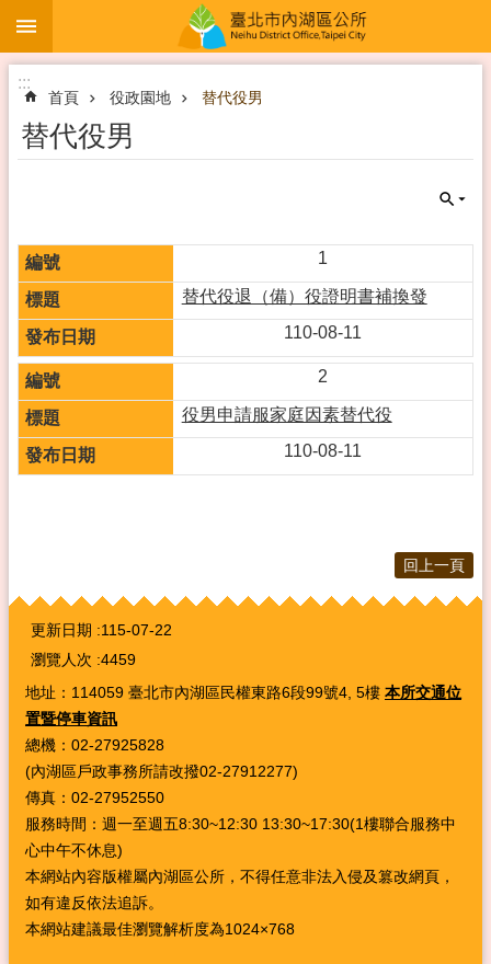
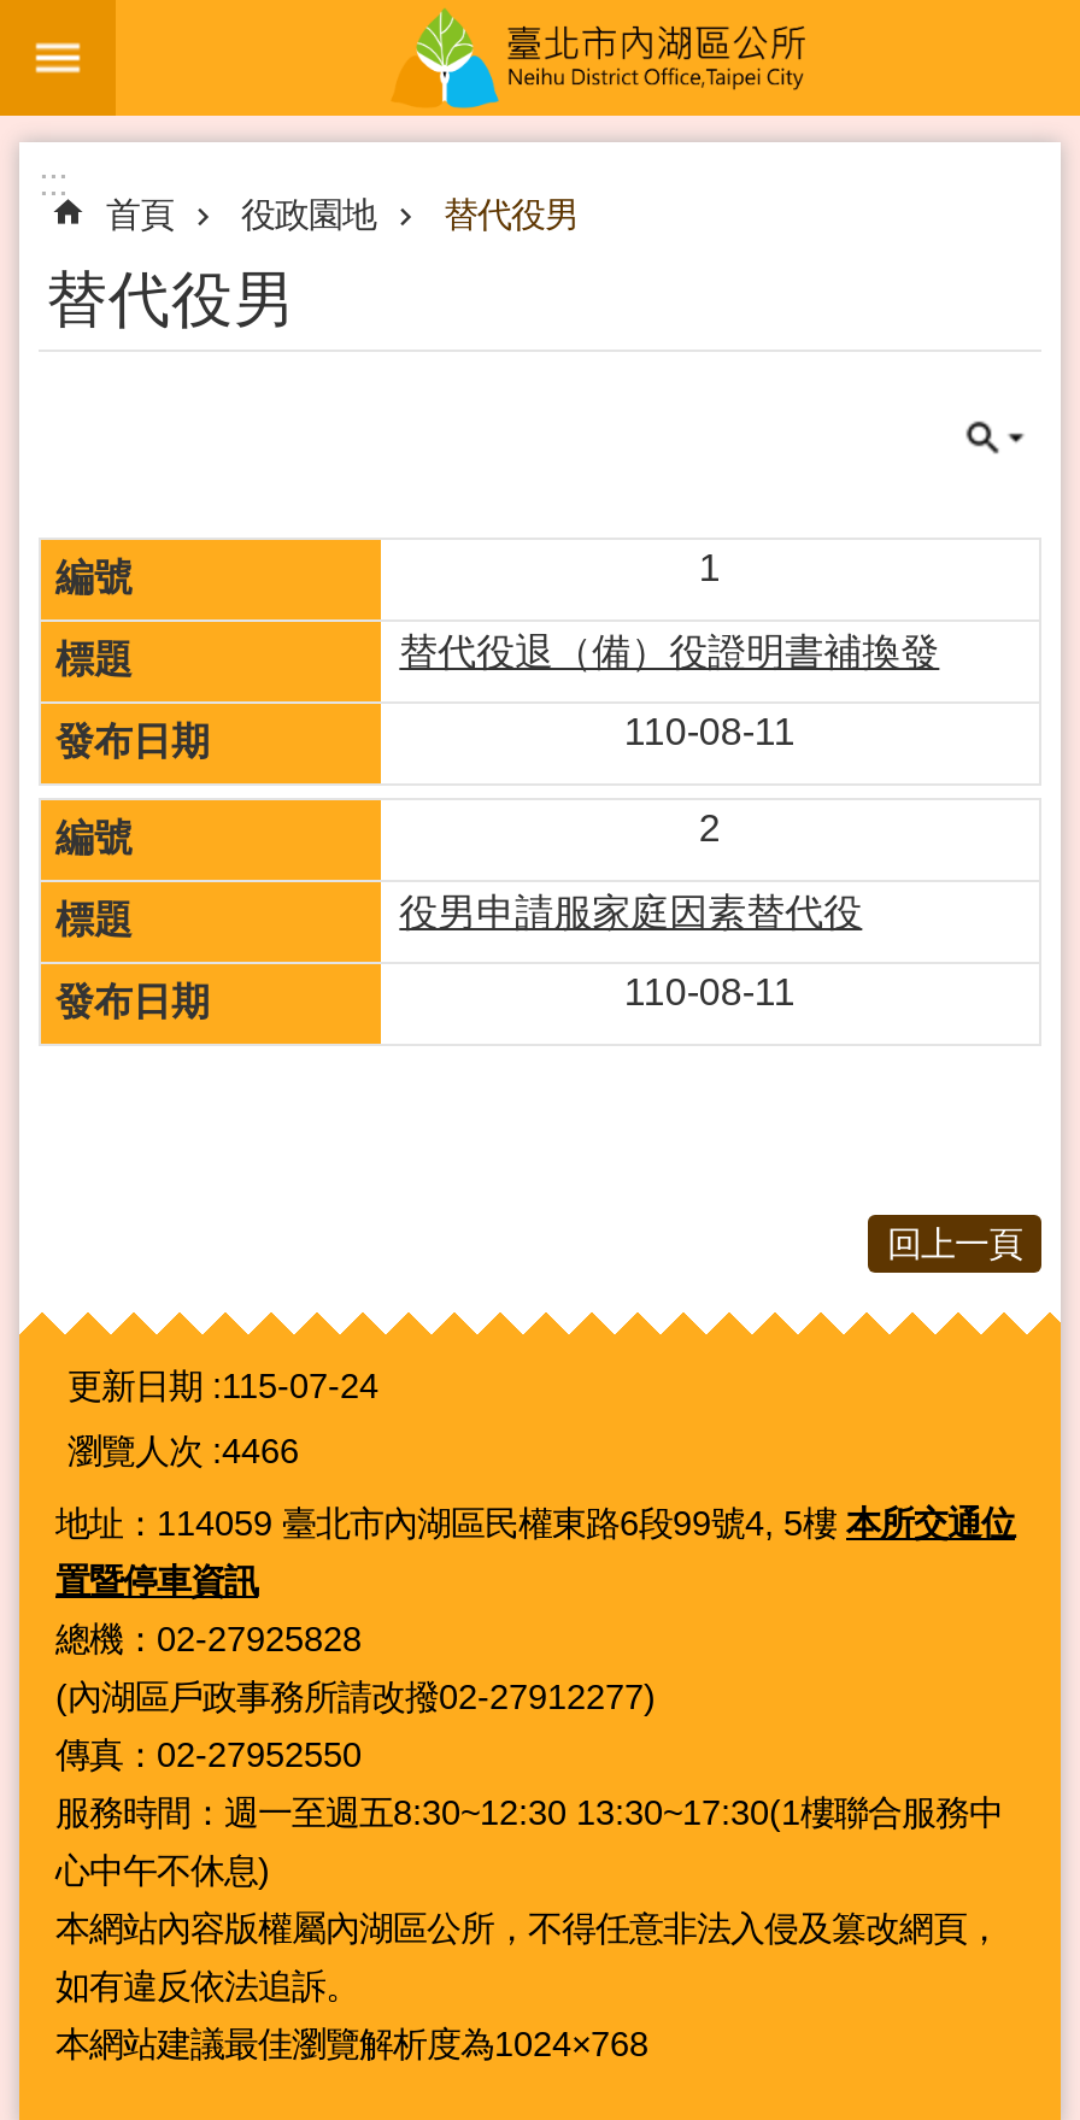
[31,621,172,639] 更新日期 115-07-22 -> [67,1367,378,1405] 更新日期 115-07-24
[31,651,136,668] 瀏覽人次 4459 -> [67,1432,299,1470] 瀏覽人次 4466

